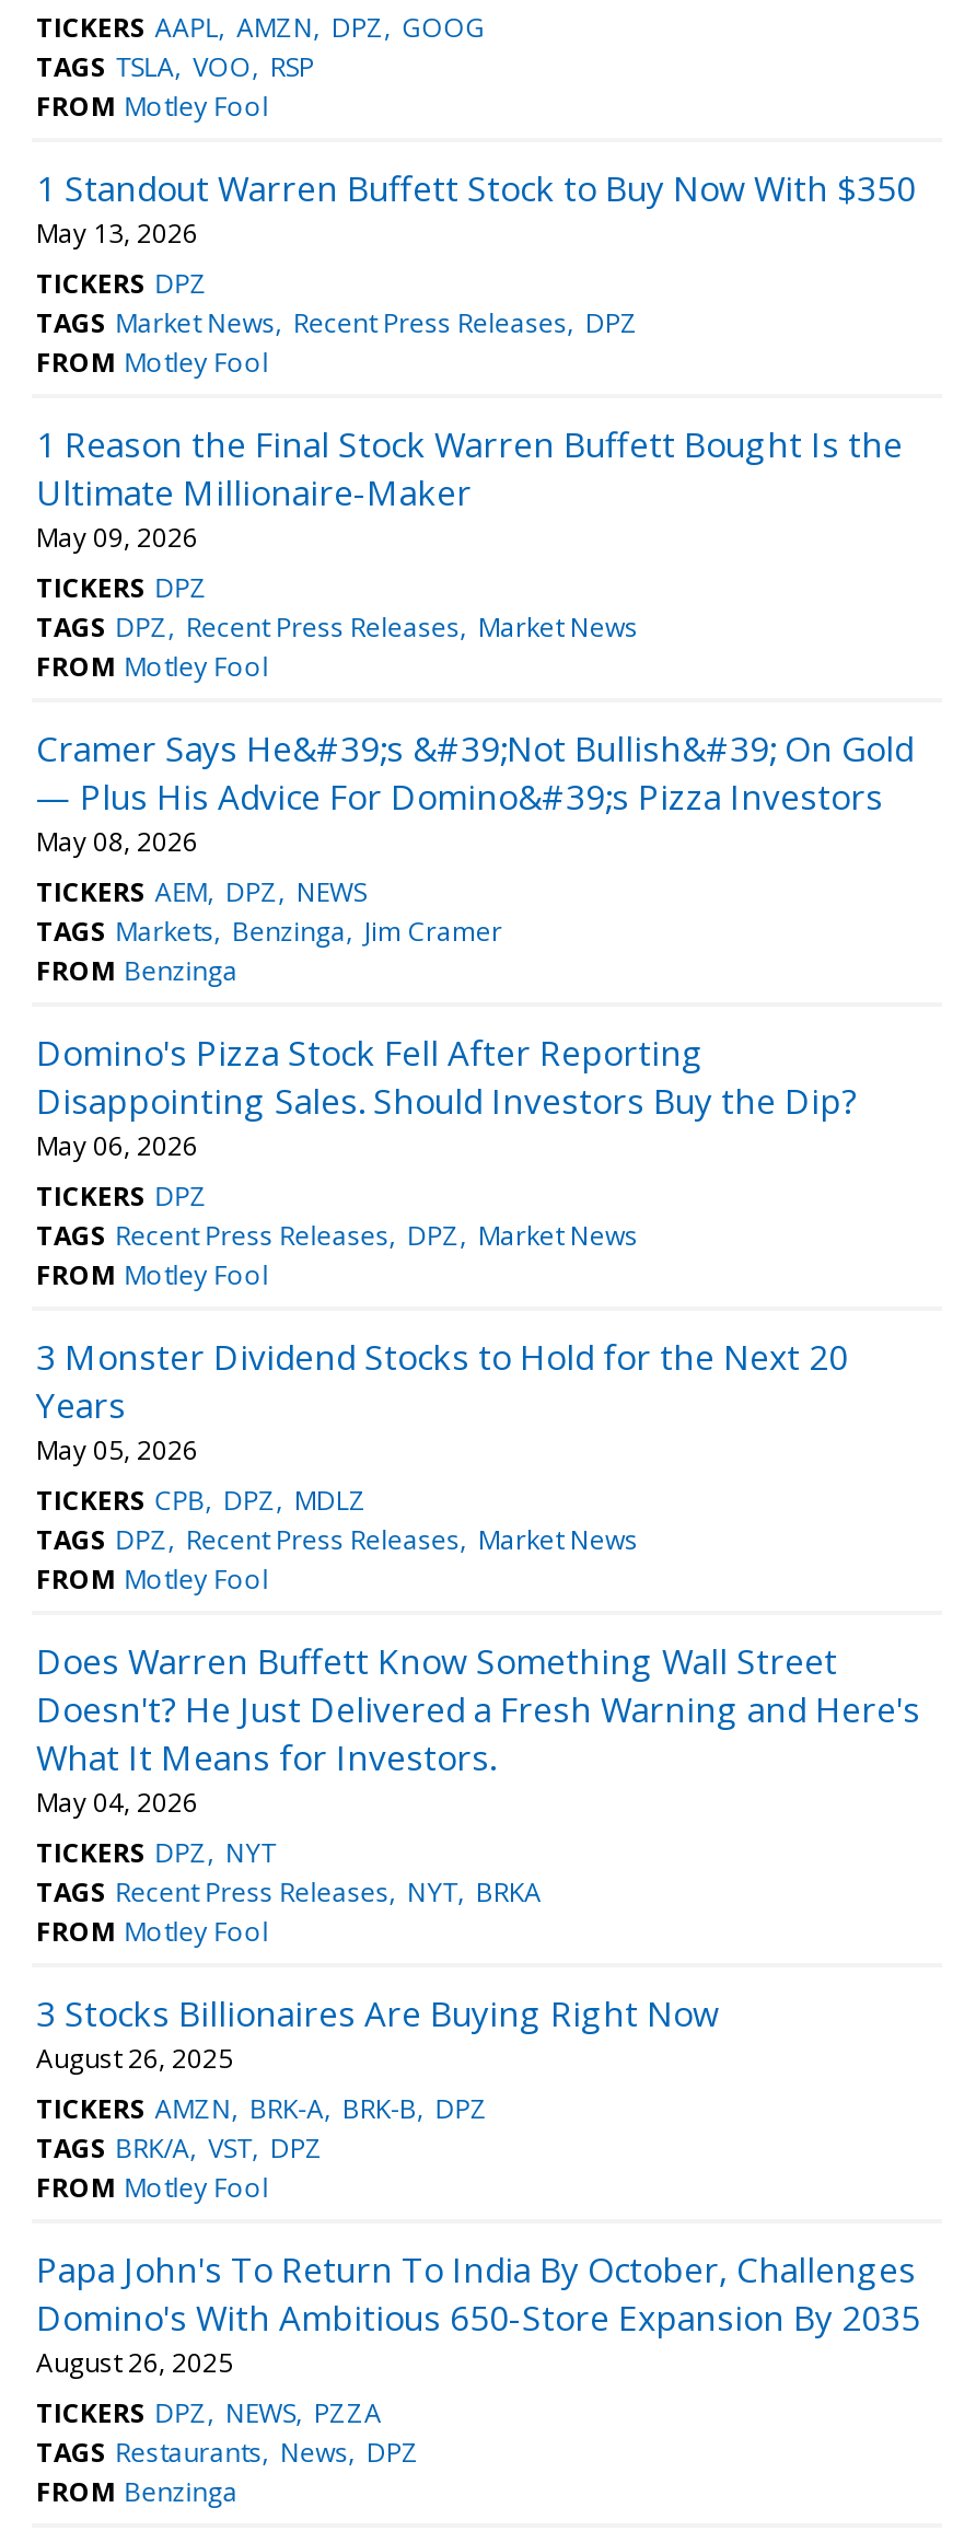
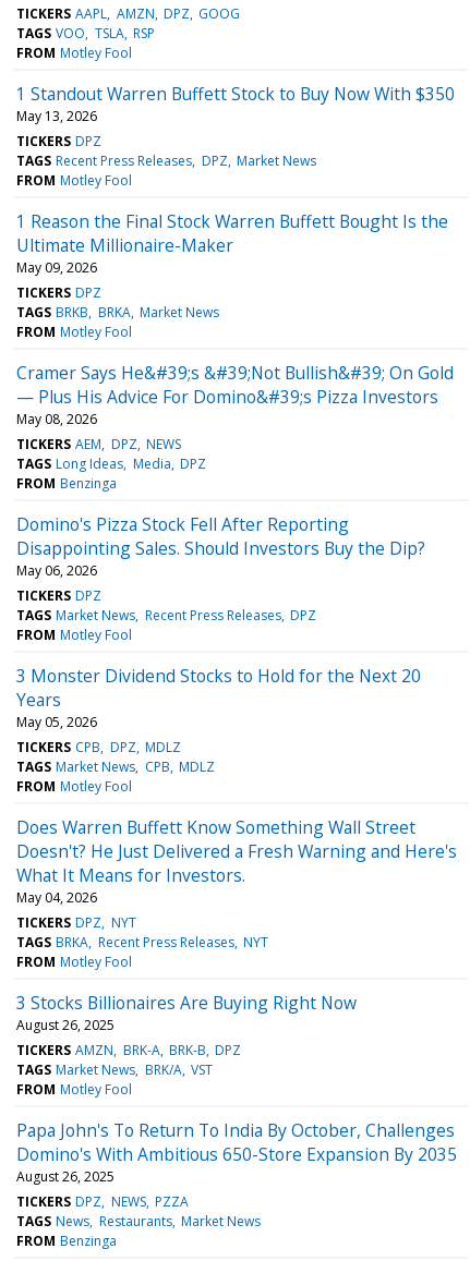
[36,48,314,85] TAGS TSLA VOO RSP -> [16,24,155,42] TAGS VOO TSLA RSP
moved [36,304,638,341] -> [16,606,316,624]: TAGS Market News Recent Press Releases DPZ
[36,608,638,645] TAGS DPZ Recent Press Releases Market News -> [16,303,219,321] TAGS BRKB BRKA Market News
[36,912,502,950] TAGS Markets Benzinga Jim Cramer -> [16,454,206,473] TAGS Long Ideas Media DPZ
moved [36,1217,638,1254] -> [16,151,316,170]: TAGS Recent Press Releases DPZ Market News
[36,1521,638,1558] TAGS DPZ Recent Press Releases Market News -> [16,757,215,776] TAGS Market News CPB MDLZ
[36,1873,541,1910] TAGS Recent Press Releases NYT BRKA -> [16,933,268,951] TAGS BRKA Recent Press Releases NYT
[36,2129,323,2166] TAGS BRK/A VST DPZ -> [16,1060,213,1079] TAGS Market News BRK/A VST
[36,2433,419,2471] TAGS Restaurants News DPZ -> [16,1212,261,1230] TAGS News Restaurants Market News

